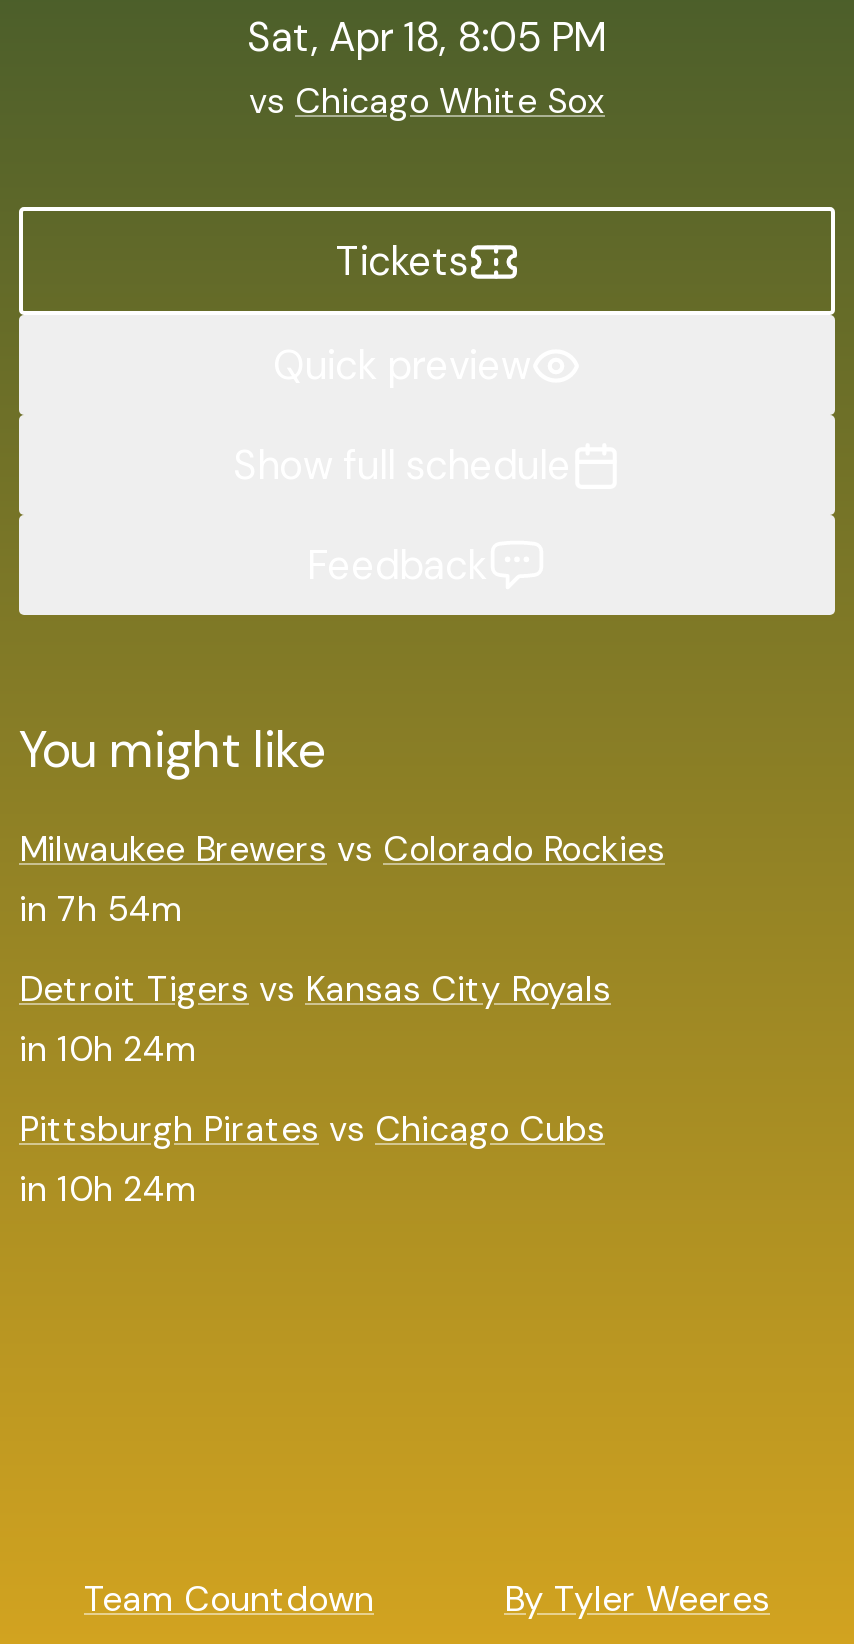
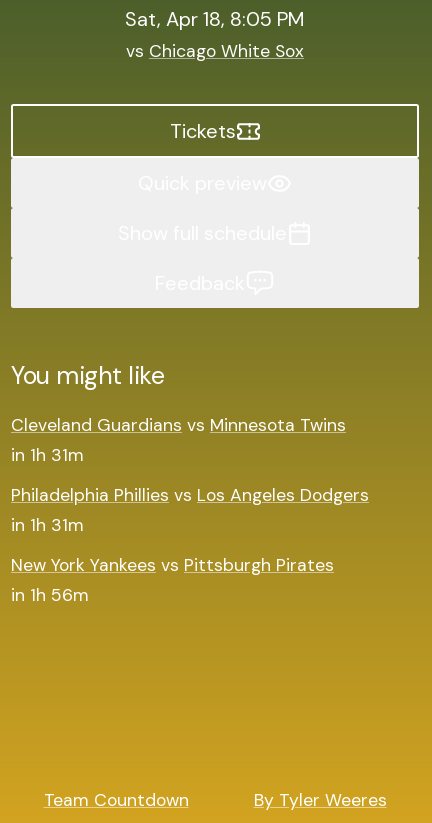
[19,827,665,931] Milwaukee Brewers vs Colorado Rockies | in 7h 54m -> [11,414,346,466] Cleveland Guardians vs Minnesota Twins | in 1h 31m
[19,967,611,1071] Detroit Tigers vs Kansas City Royals | in 10h 24m -> [11,484,369,536] Philadelphia Phillies vs Los Angeles Dodgers | in 1h 31m
[19,1107,605,1211] Pittsburgh Pirates vs Chicago Cubs | in 10h 24m -> [11,554,334,606] New York Yankees vs Pittsburgh Pirates | in 1h 56m

